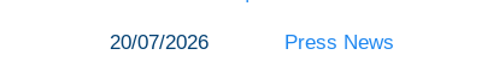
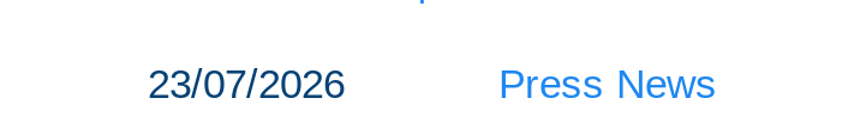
[110,32,209,54] 20/07/2026 -> [148,63,345,108] 23/07/2026

